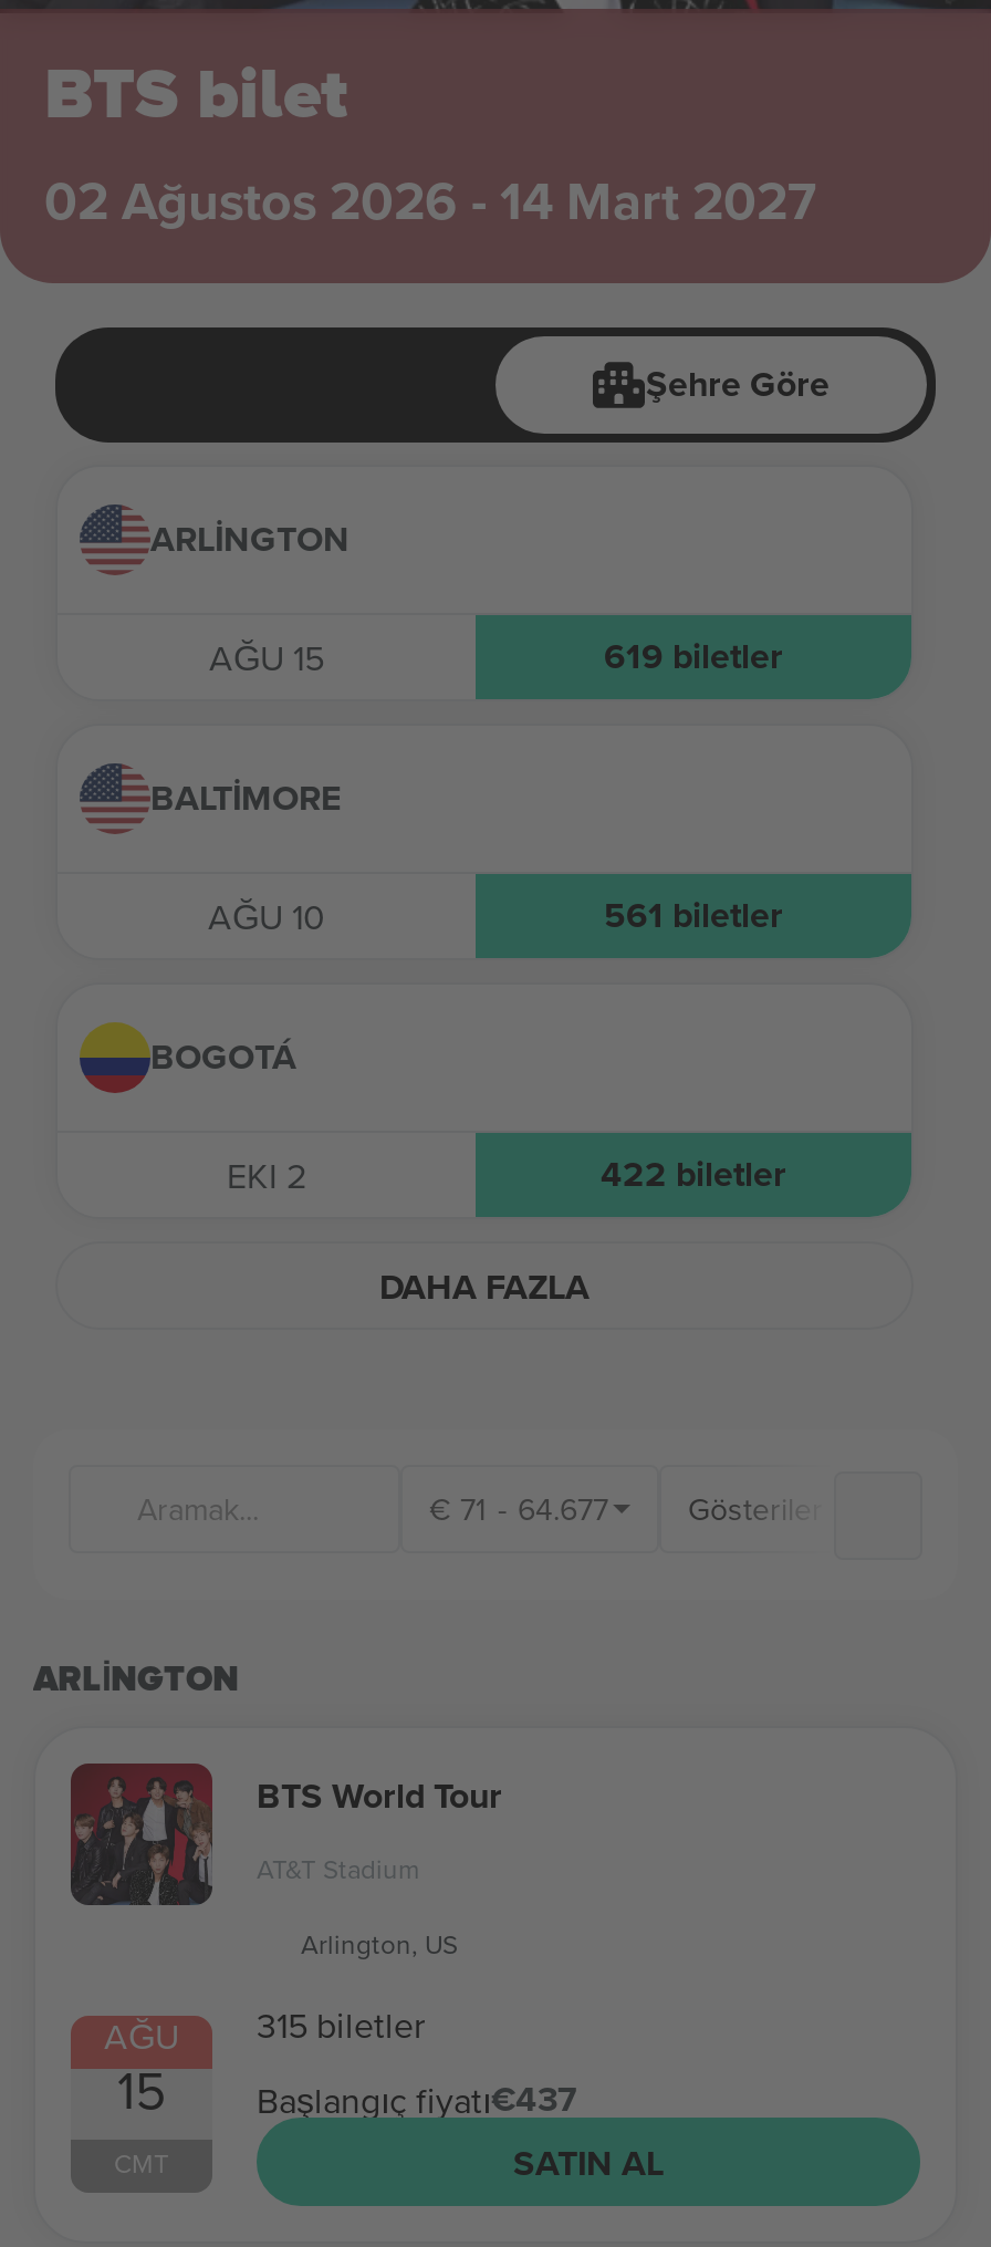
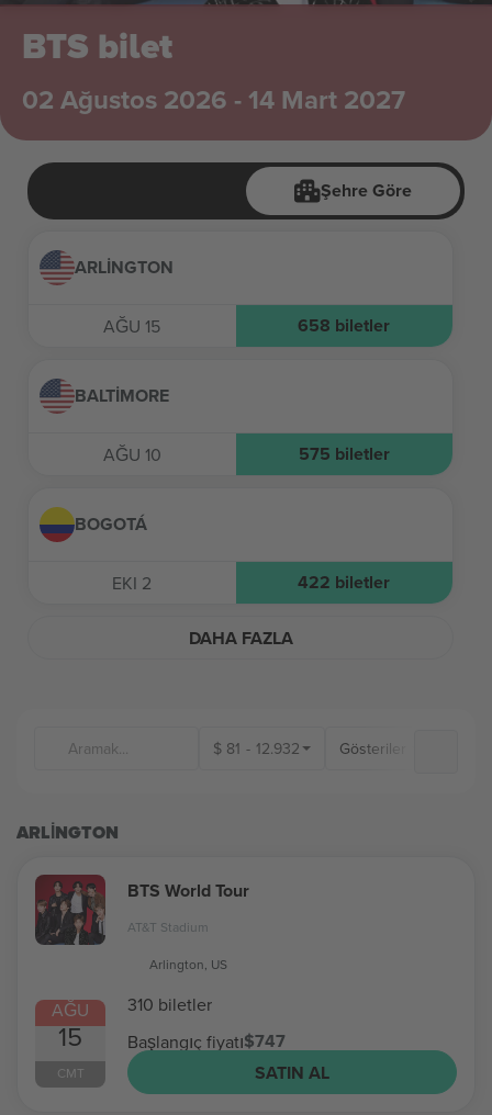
[604,631,783,682] 619 biletler -> [298,313,390,338] 658 biletler
[604,890,783,940] 561 biletler -> [299,441,390,466] 575 biletler
[429,1487,608,1531] €71 - 64.677 -> [213,737,300,759] $81 - 12.932
[257,2000,425,2049] 315 biletler -> [127,992,212,1016] 310 biletler
[257,2073,577,2124] Başlangıç fiyatı€437 -> [127,1028,286,1054] Başlangıç fiyatı$747

